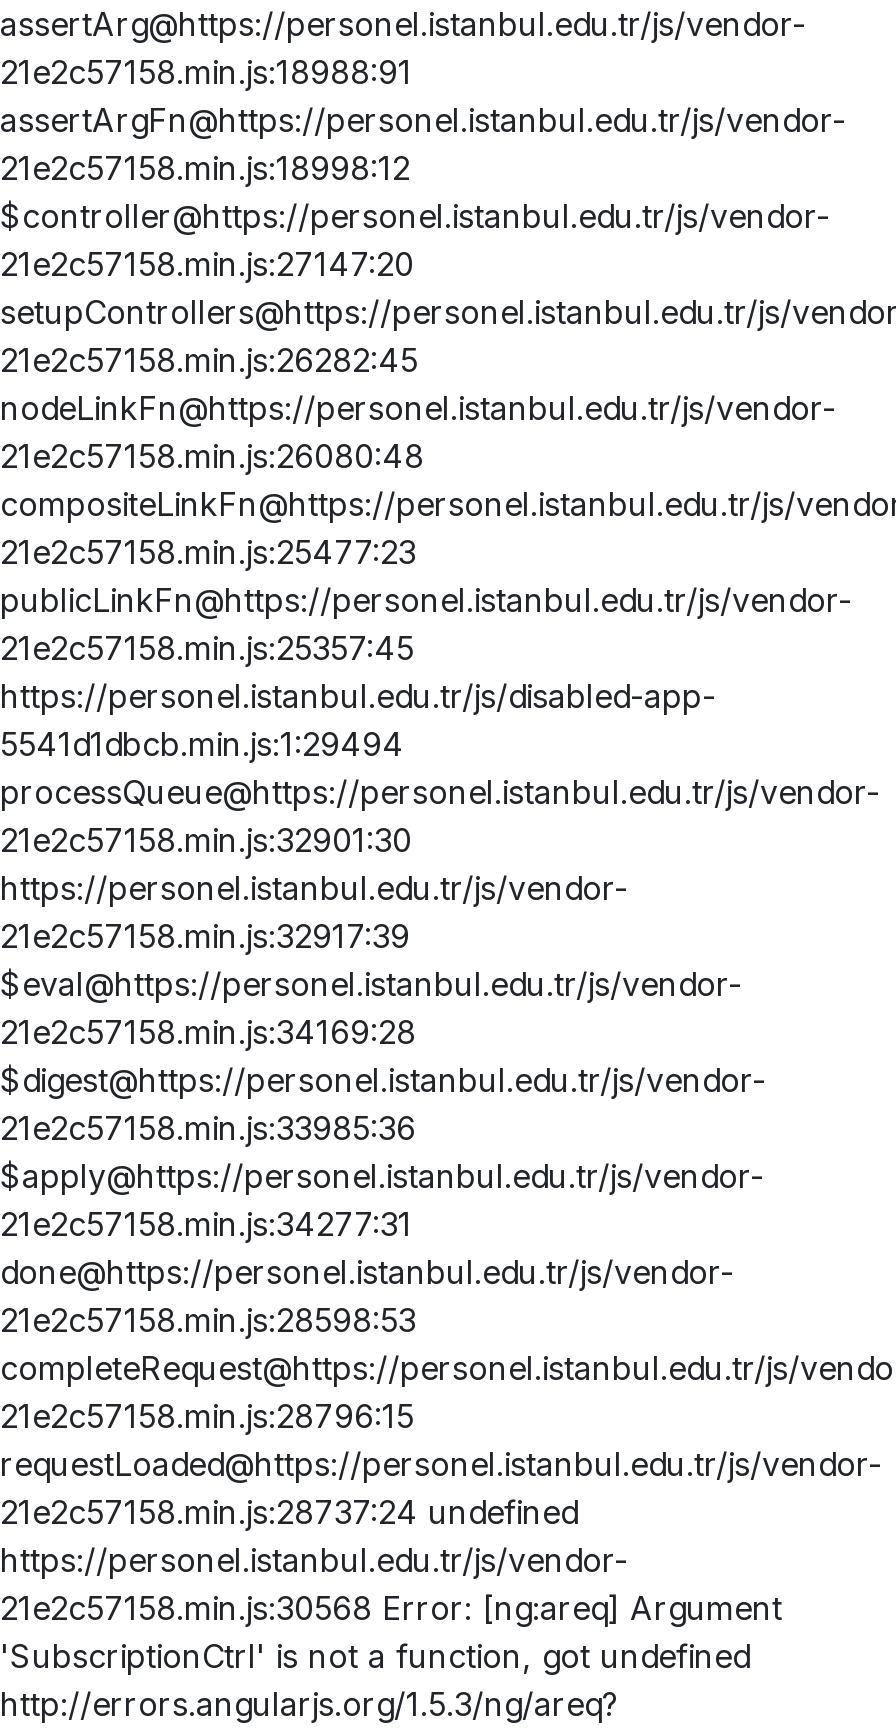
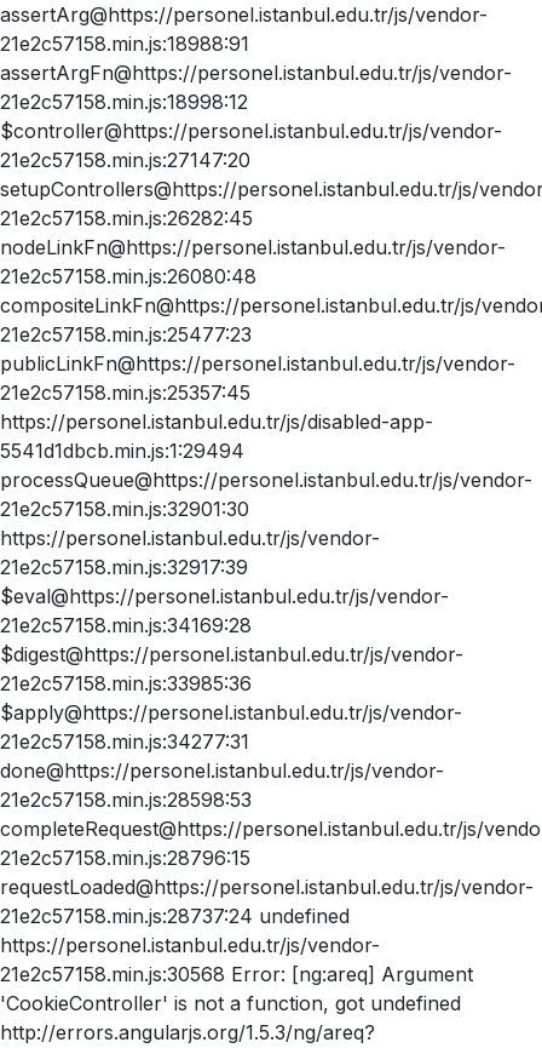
[0,1636,750,1676] 'SubscriptionCtrl' is not a function, got undefined -> [0,991,461,1015] 'CookieController' is not a function, got undefined

